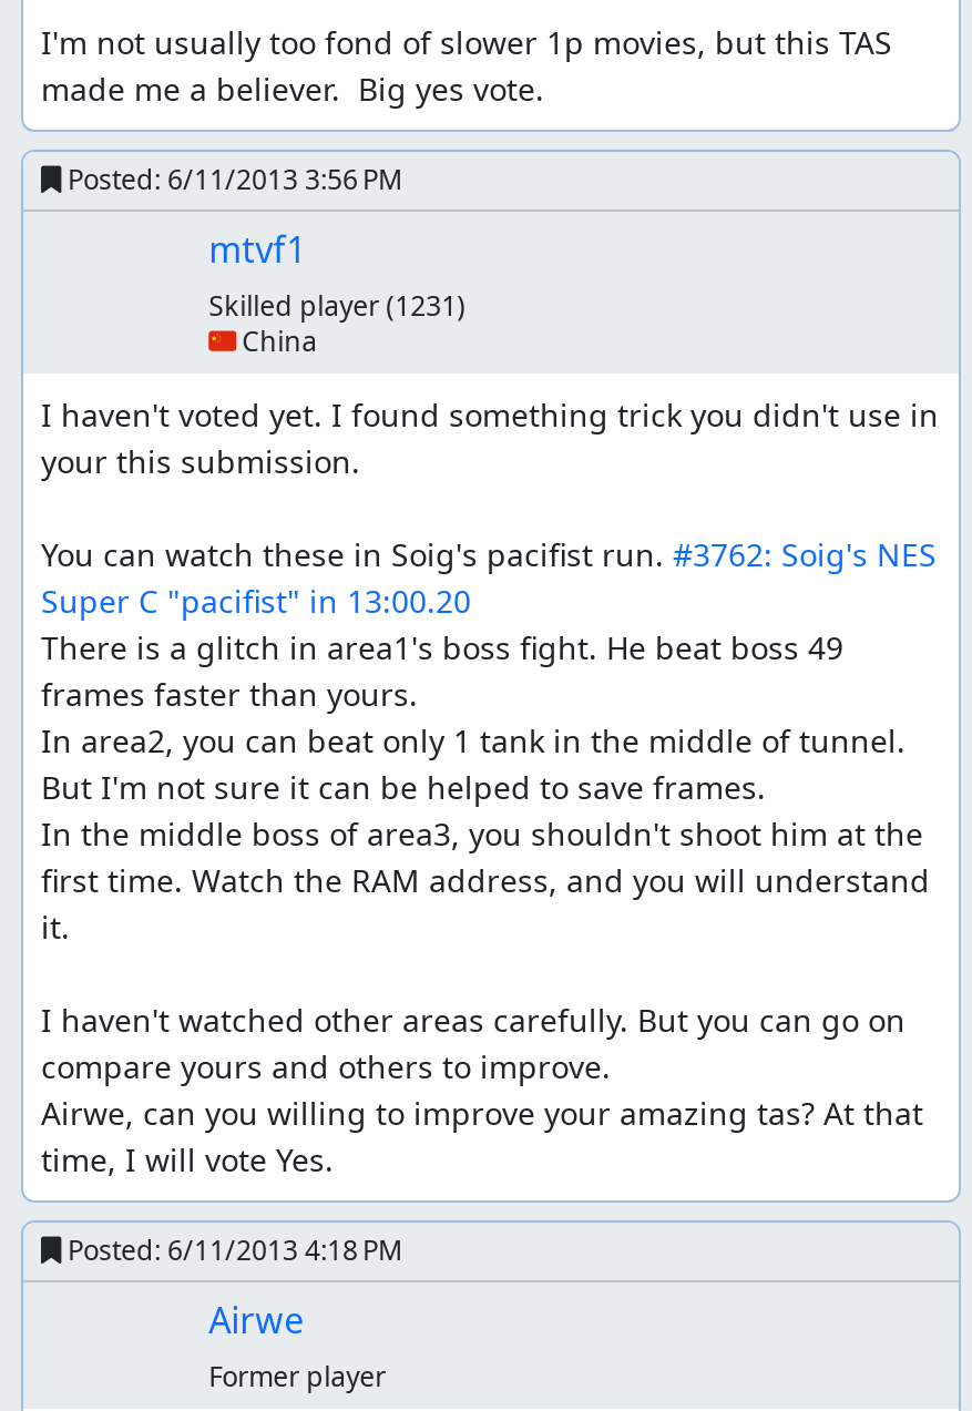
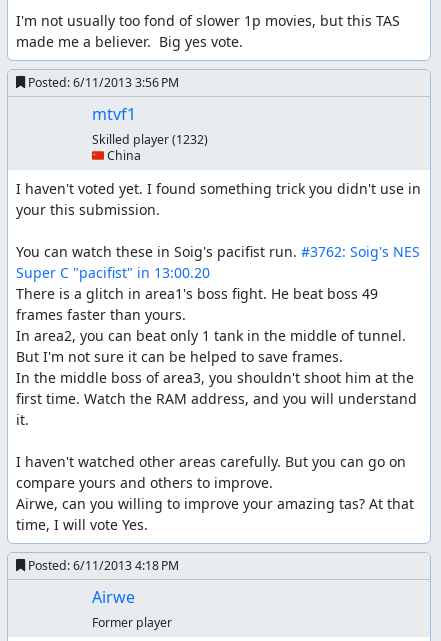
[209,286,466,324] Skilled player (1231) -> [92,131,208,148] Skilled player (1232)

